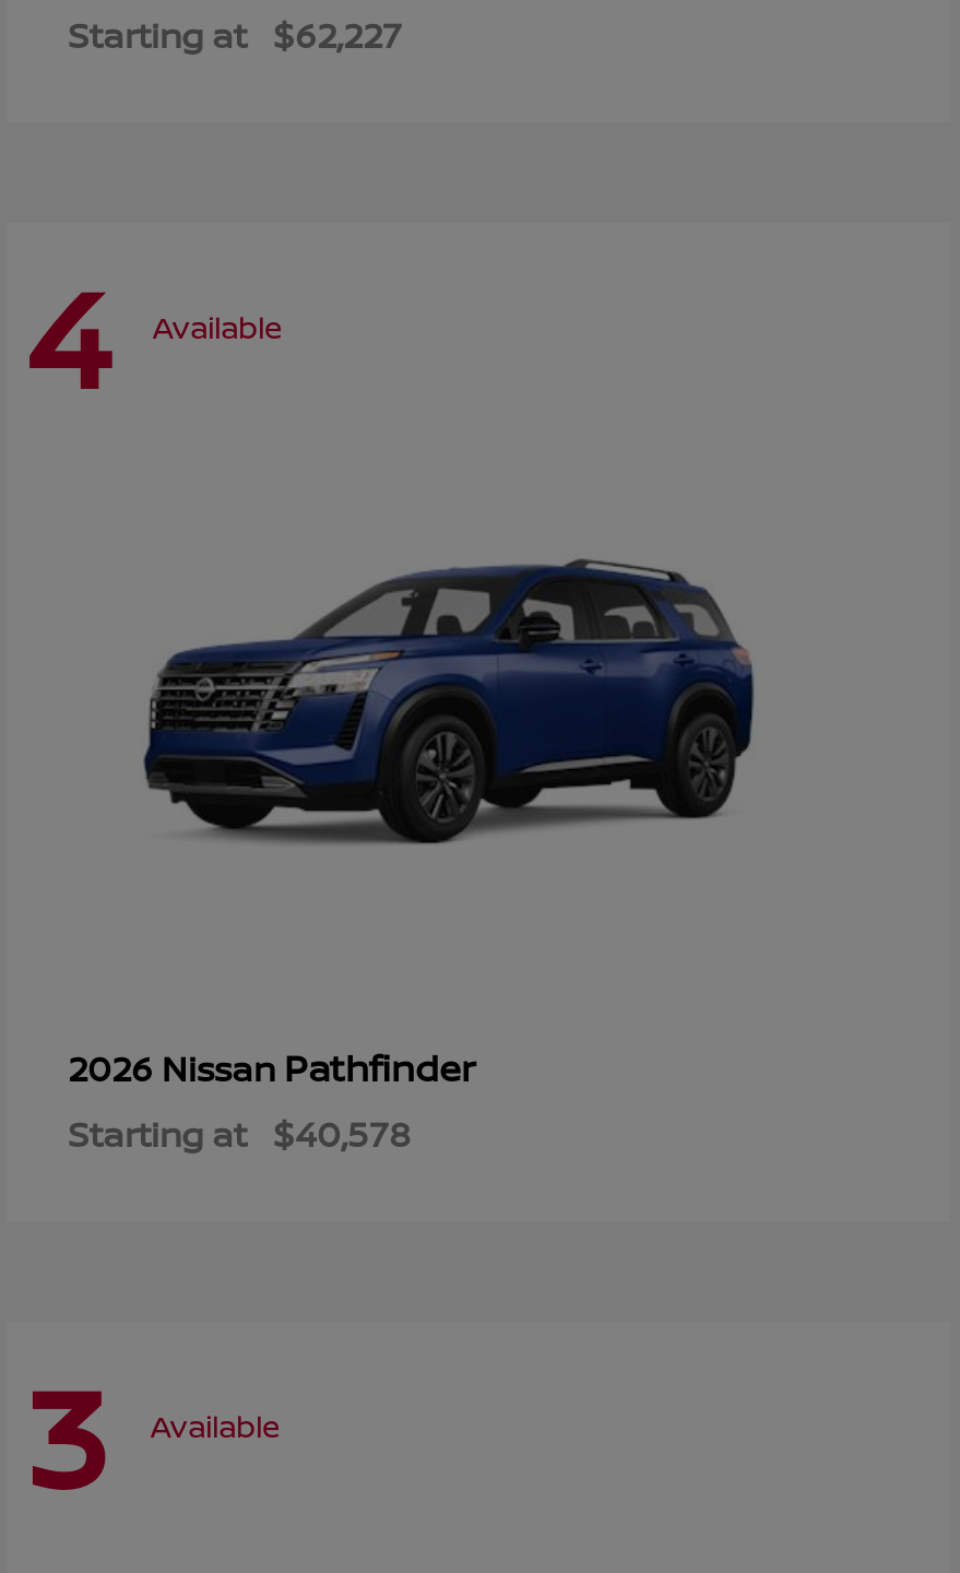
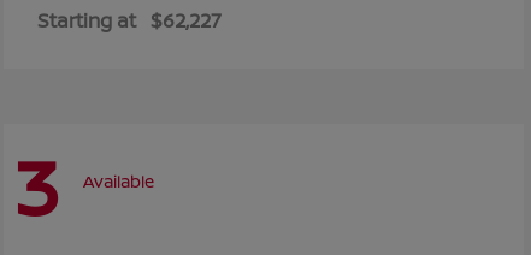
[24,241,282,431] 4 | Available -> none
[142,557,756,845] [image] -> none
[68,1041,476,1157] 2026 Nissan Pathfinder | Starting at $40,578 -> none

